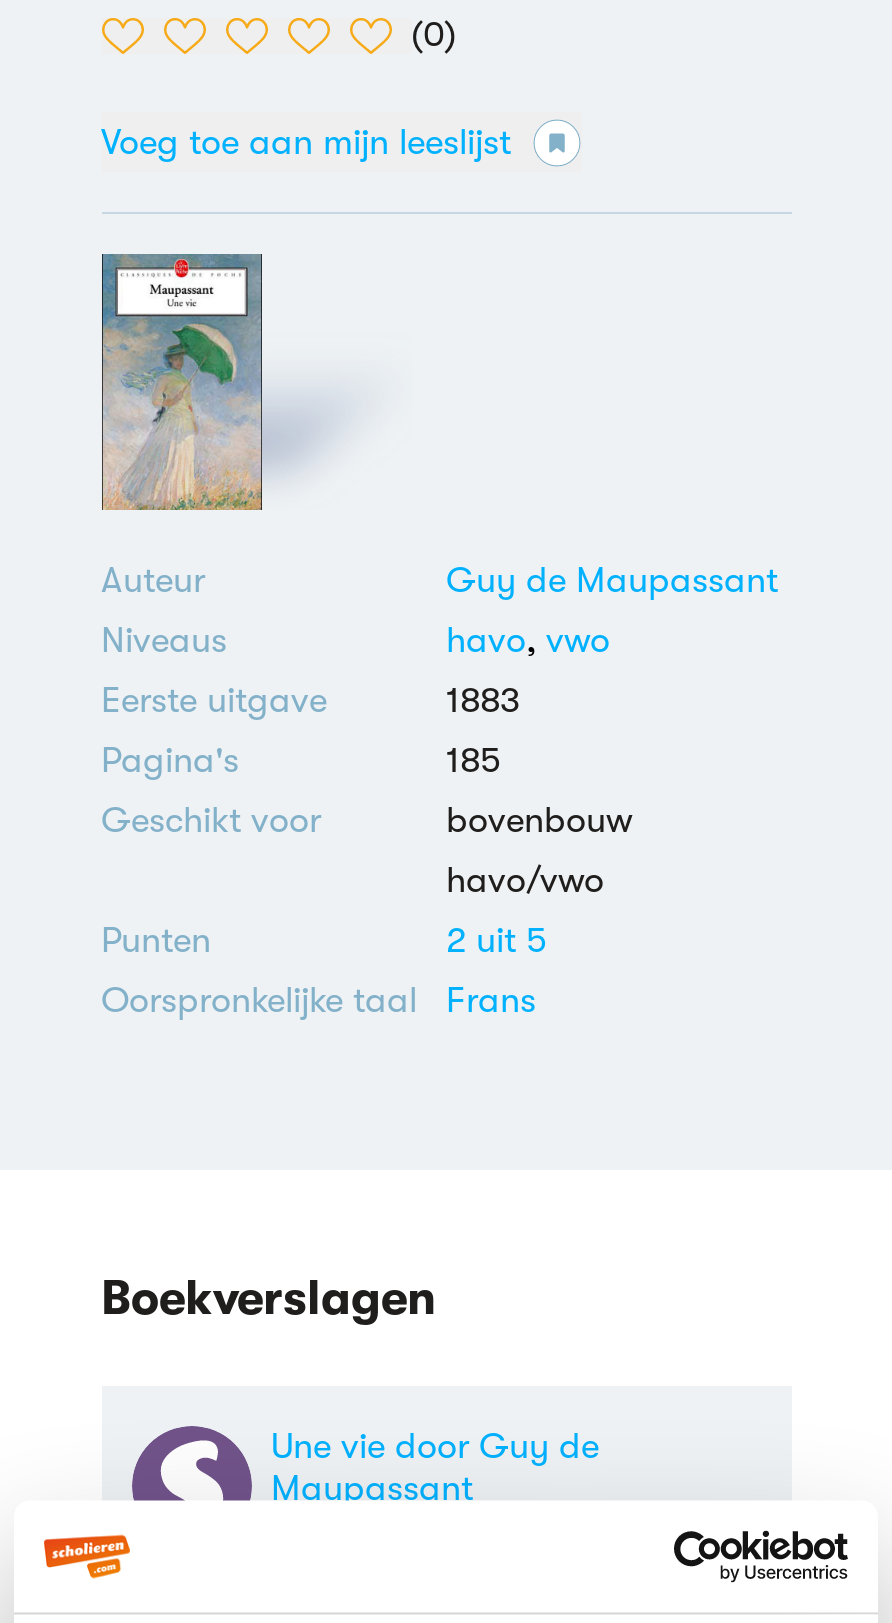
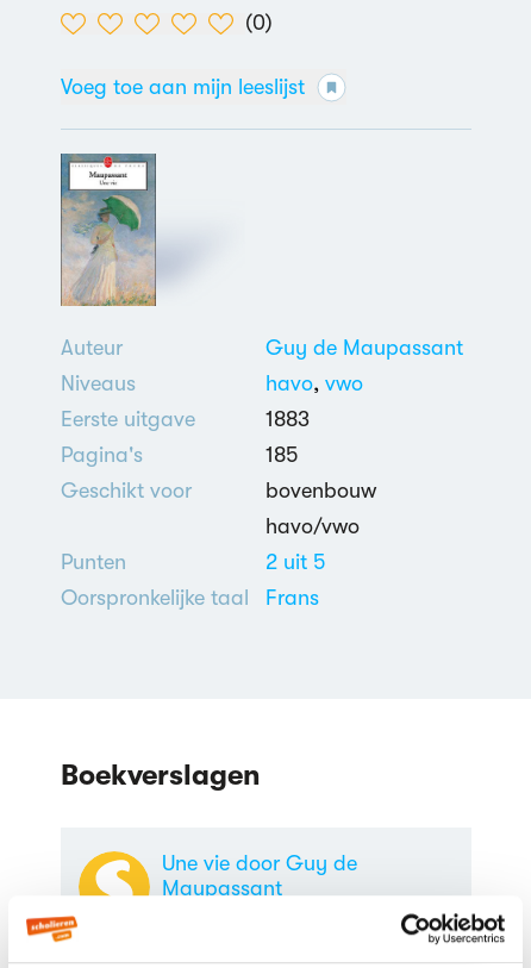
[130,1424,254,1502] [image] -> [77,850,151,897] [image]

